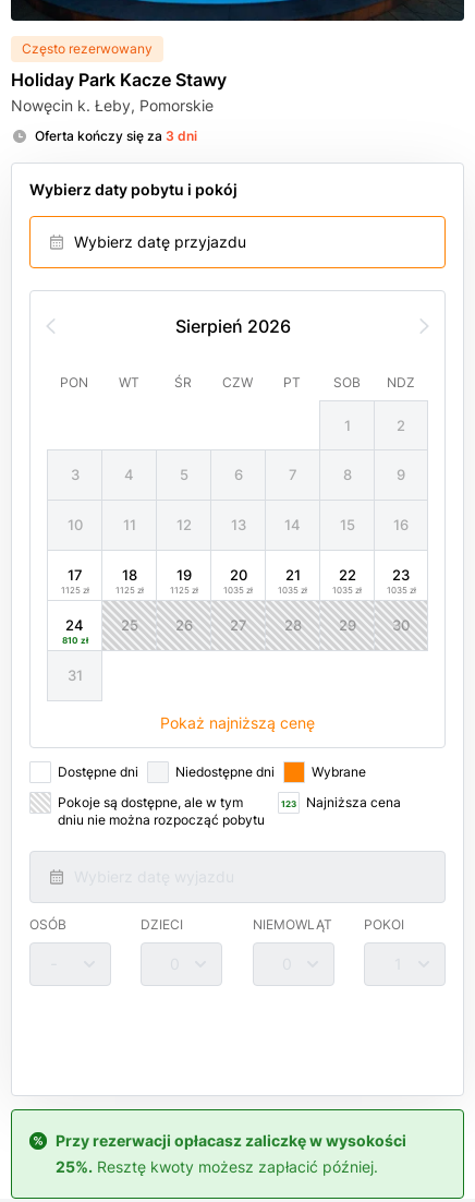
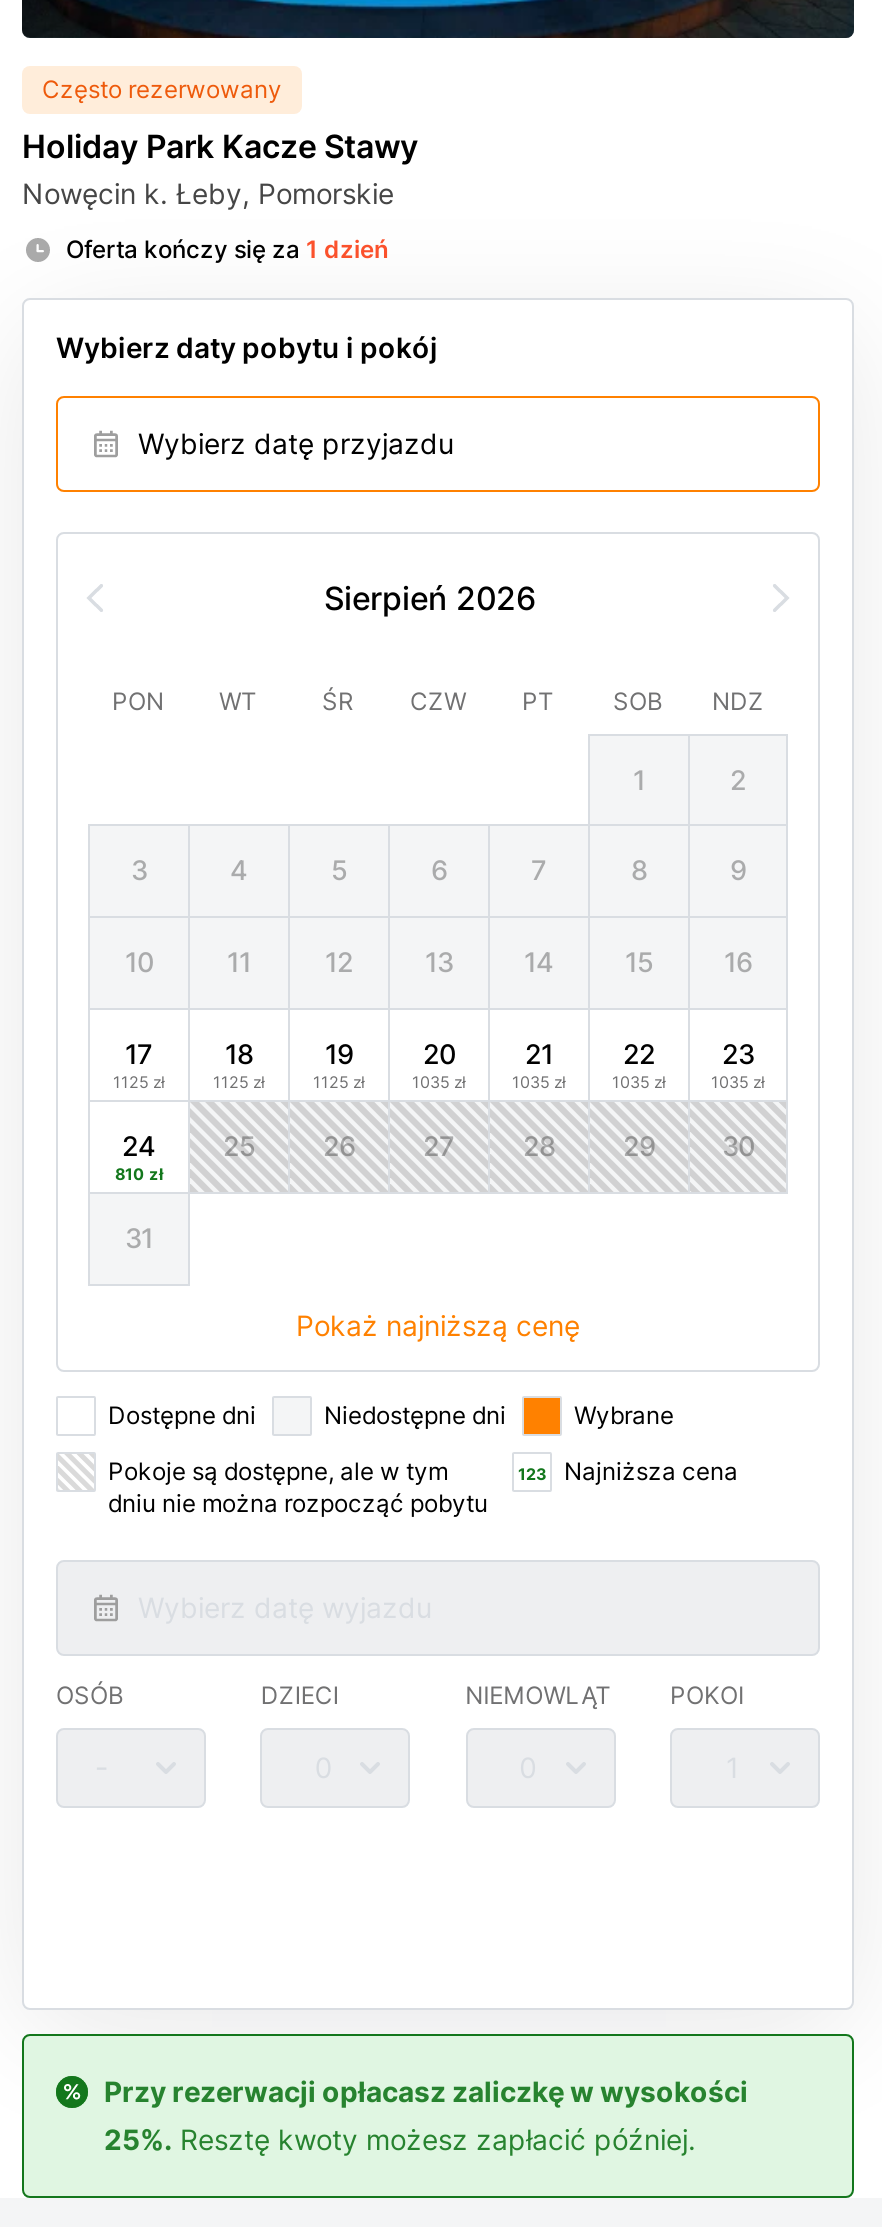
[35,127,197,144] Oferta kończy się za 3 dni -> [66,233,388,263] Oferta kończy się za 1 dzień

